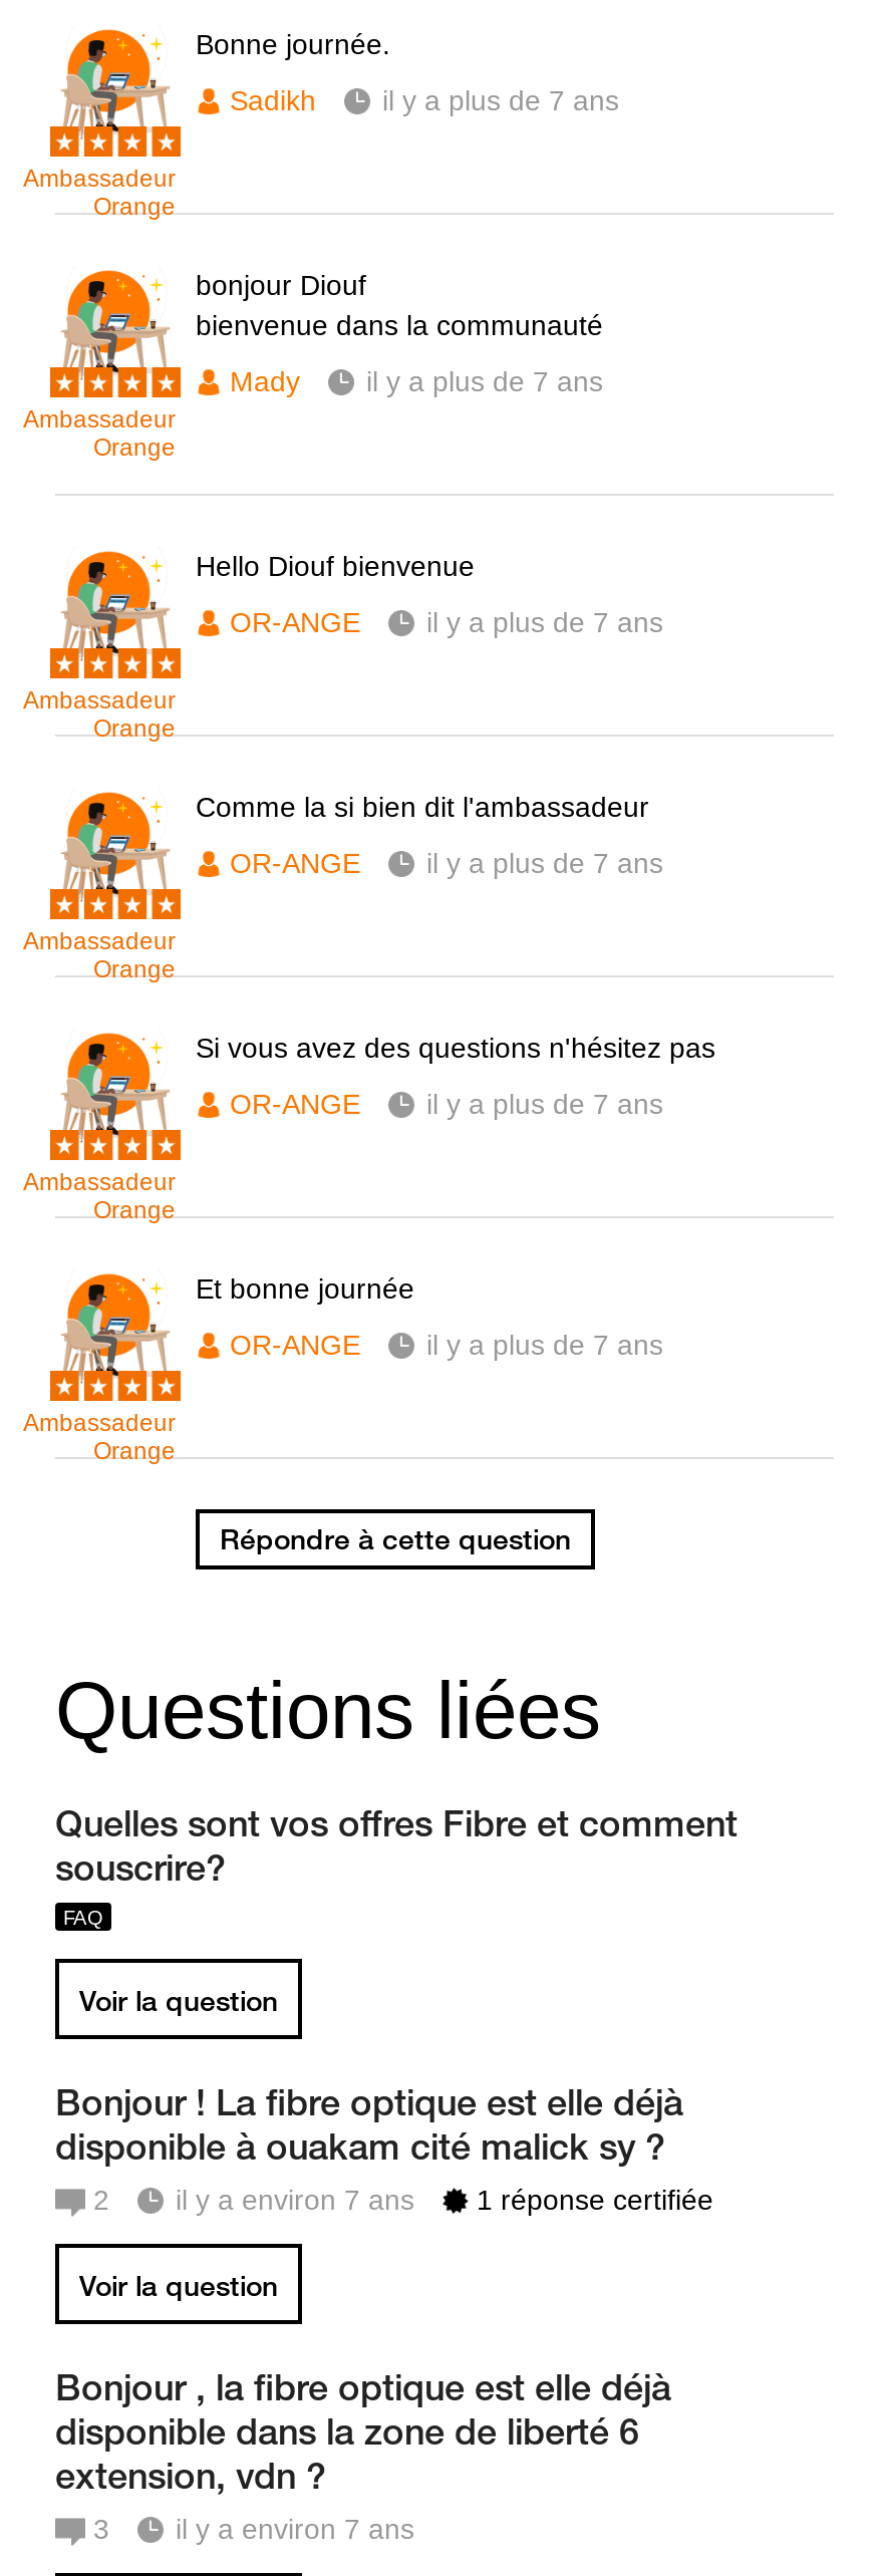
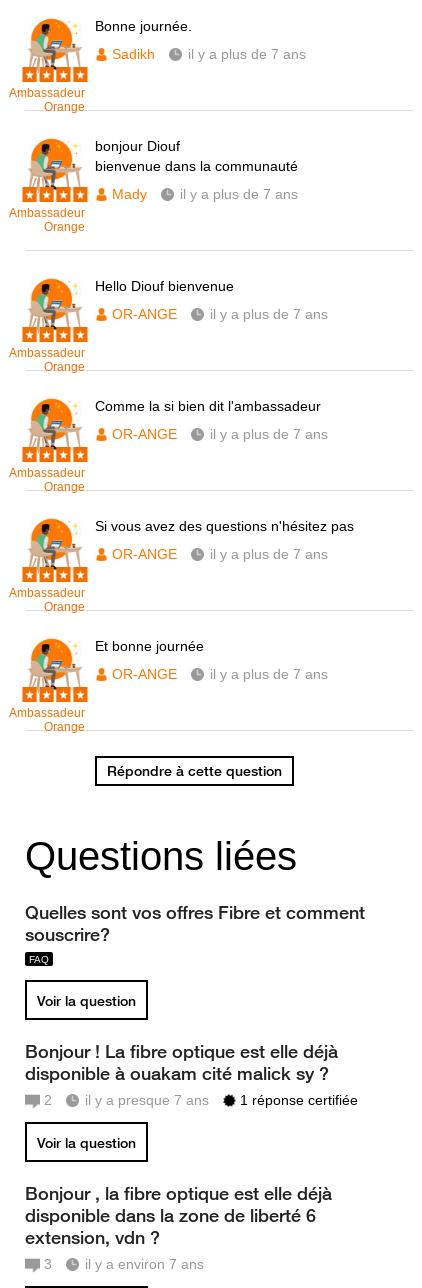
[176,2184,414,2216] il y a environ 7 ans -> [85,1092,209,1108] il y a presque 7 ans

